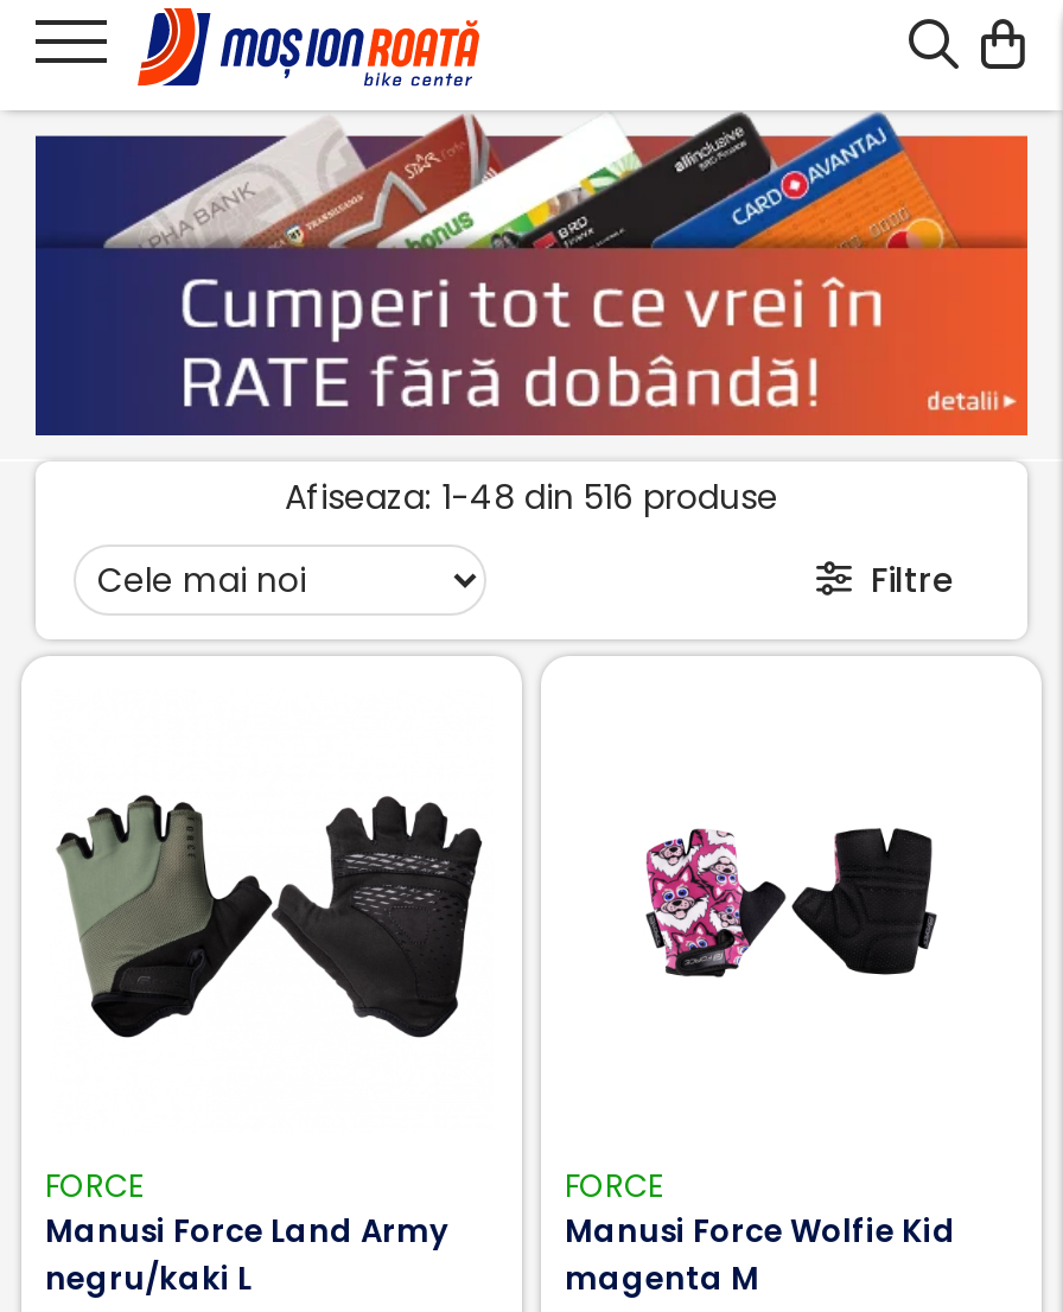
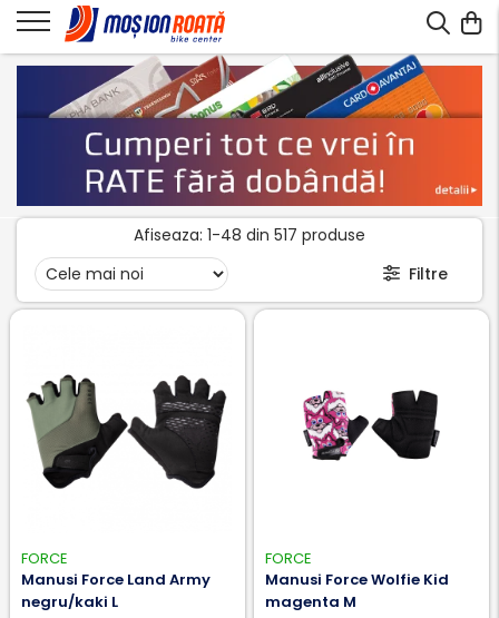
[285,473,778,521] Afiseaza: 1-48 din 516 produse -> [134,224,365,246] Afiseaza: 1-48 din 517 produse

